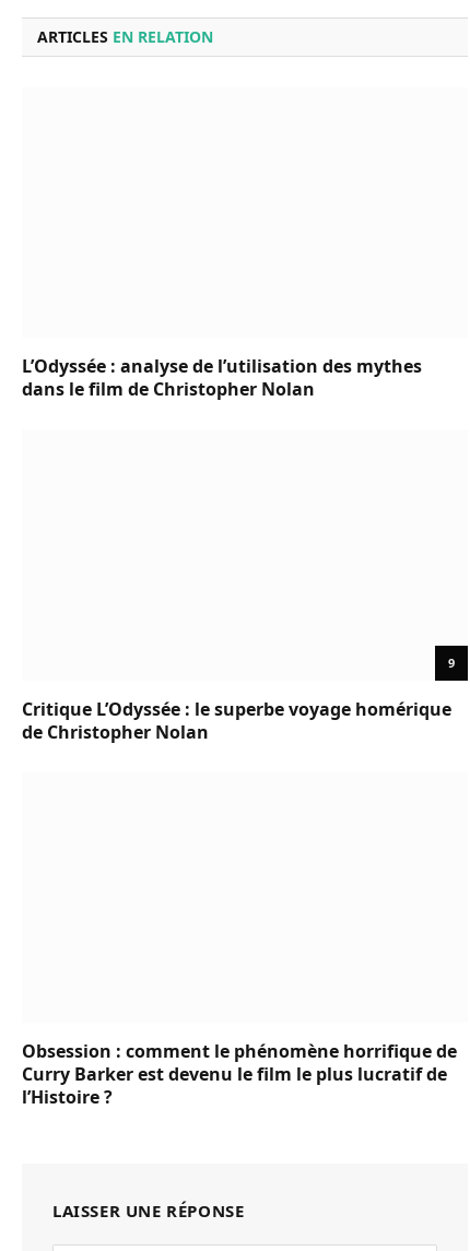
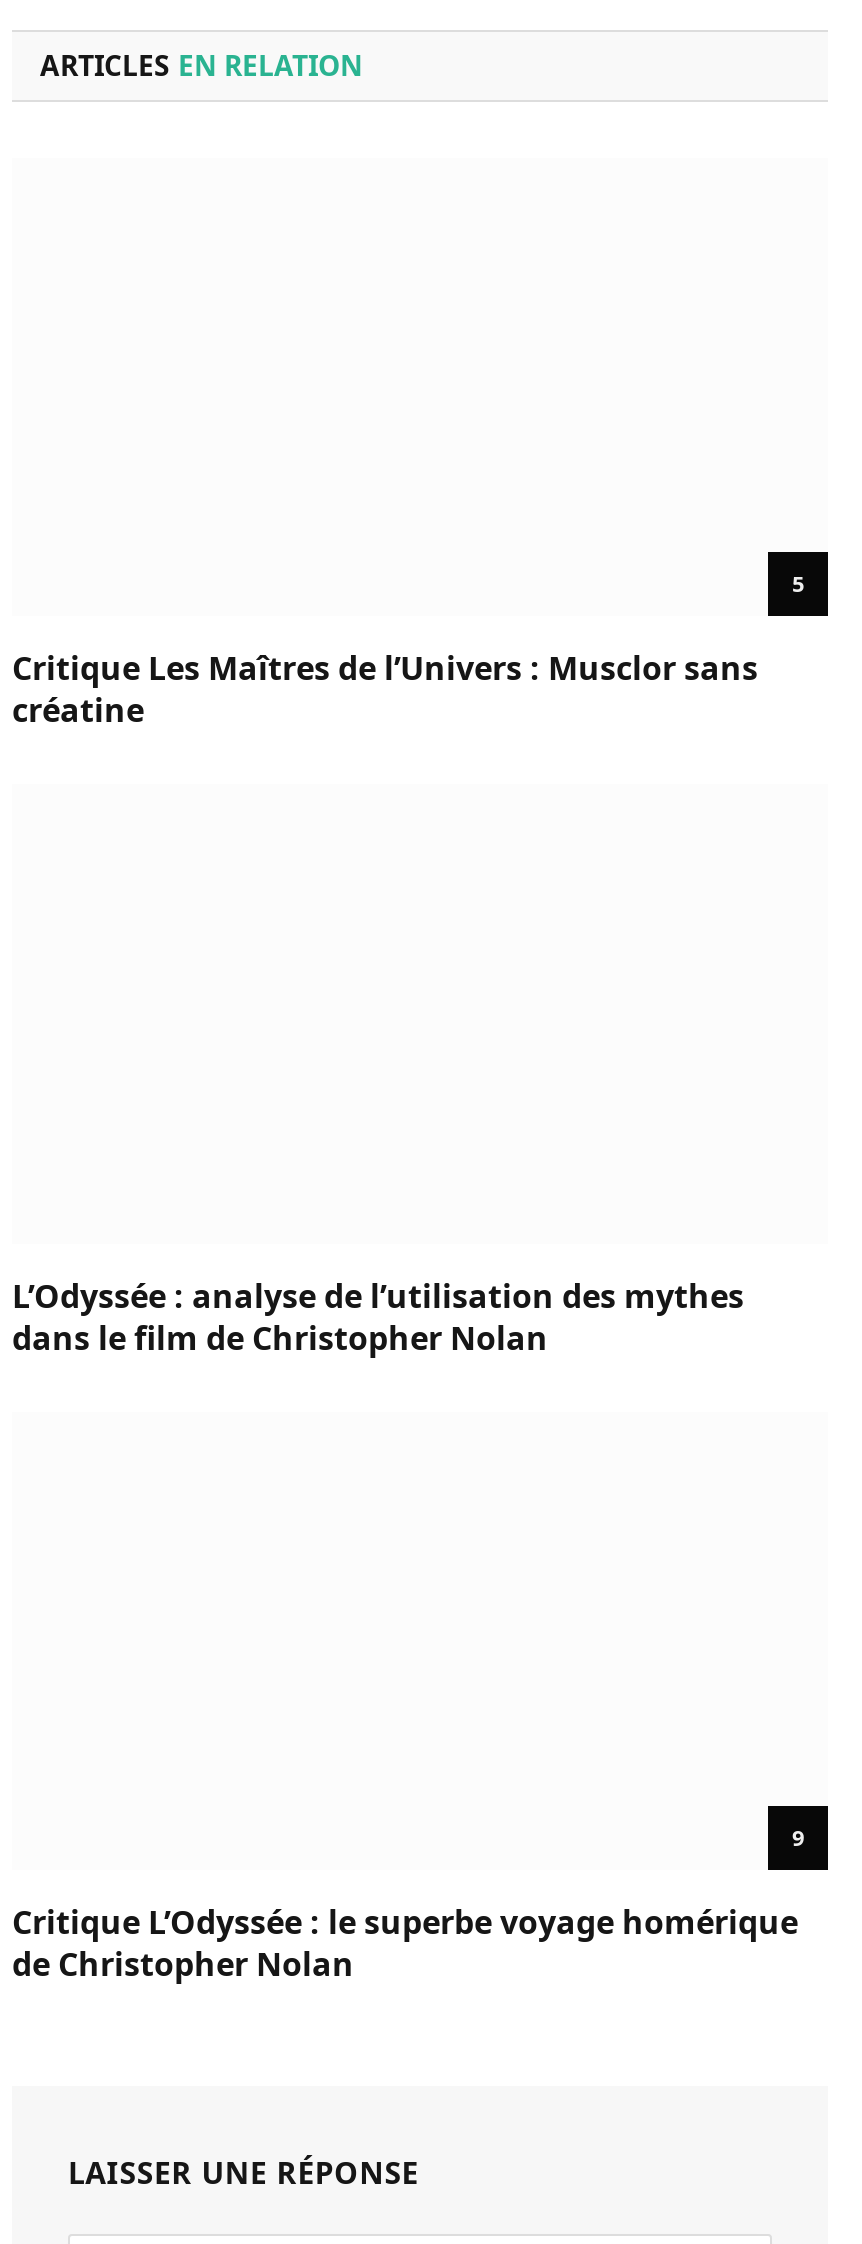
none -> [12,568,804,732] 5 | Critique Les Maîtres de l’Univers : Musclor sans | créatine
moved [22,354,455,743] -> [12,1273,804,1986]: L’Odyssée : analyse de l’utilisation des mythes | dans le film de Christopher Nolan | 9 | Critique L’Odyssée : le superbe voyage homérique | de Christopher Nolan
[22,1039,457,1109] Obsession : comment le phénomène horrifique de | Curry Barker est devenu le film le plus lucratif de | l’Histoire ? -> none

